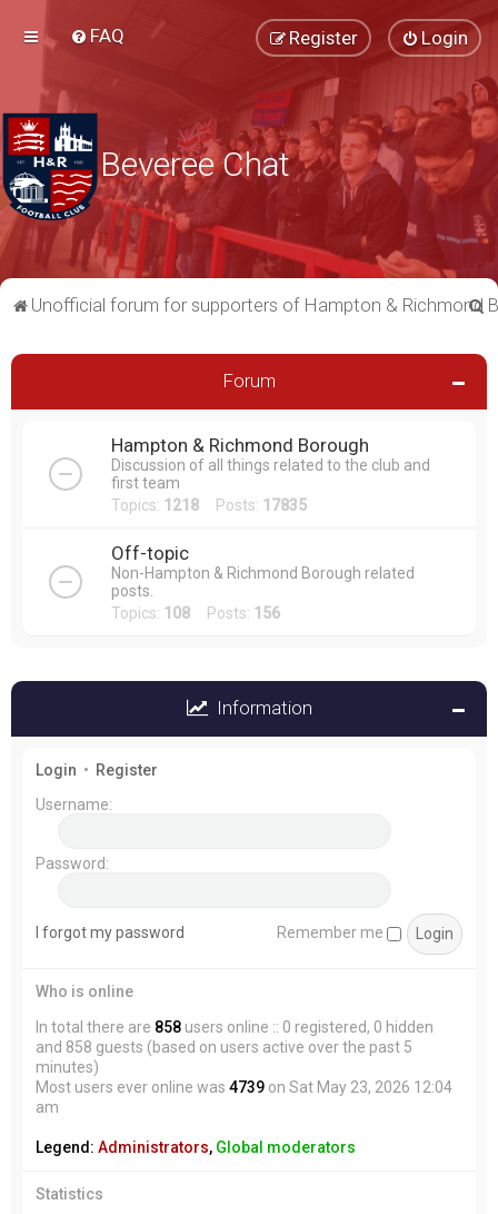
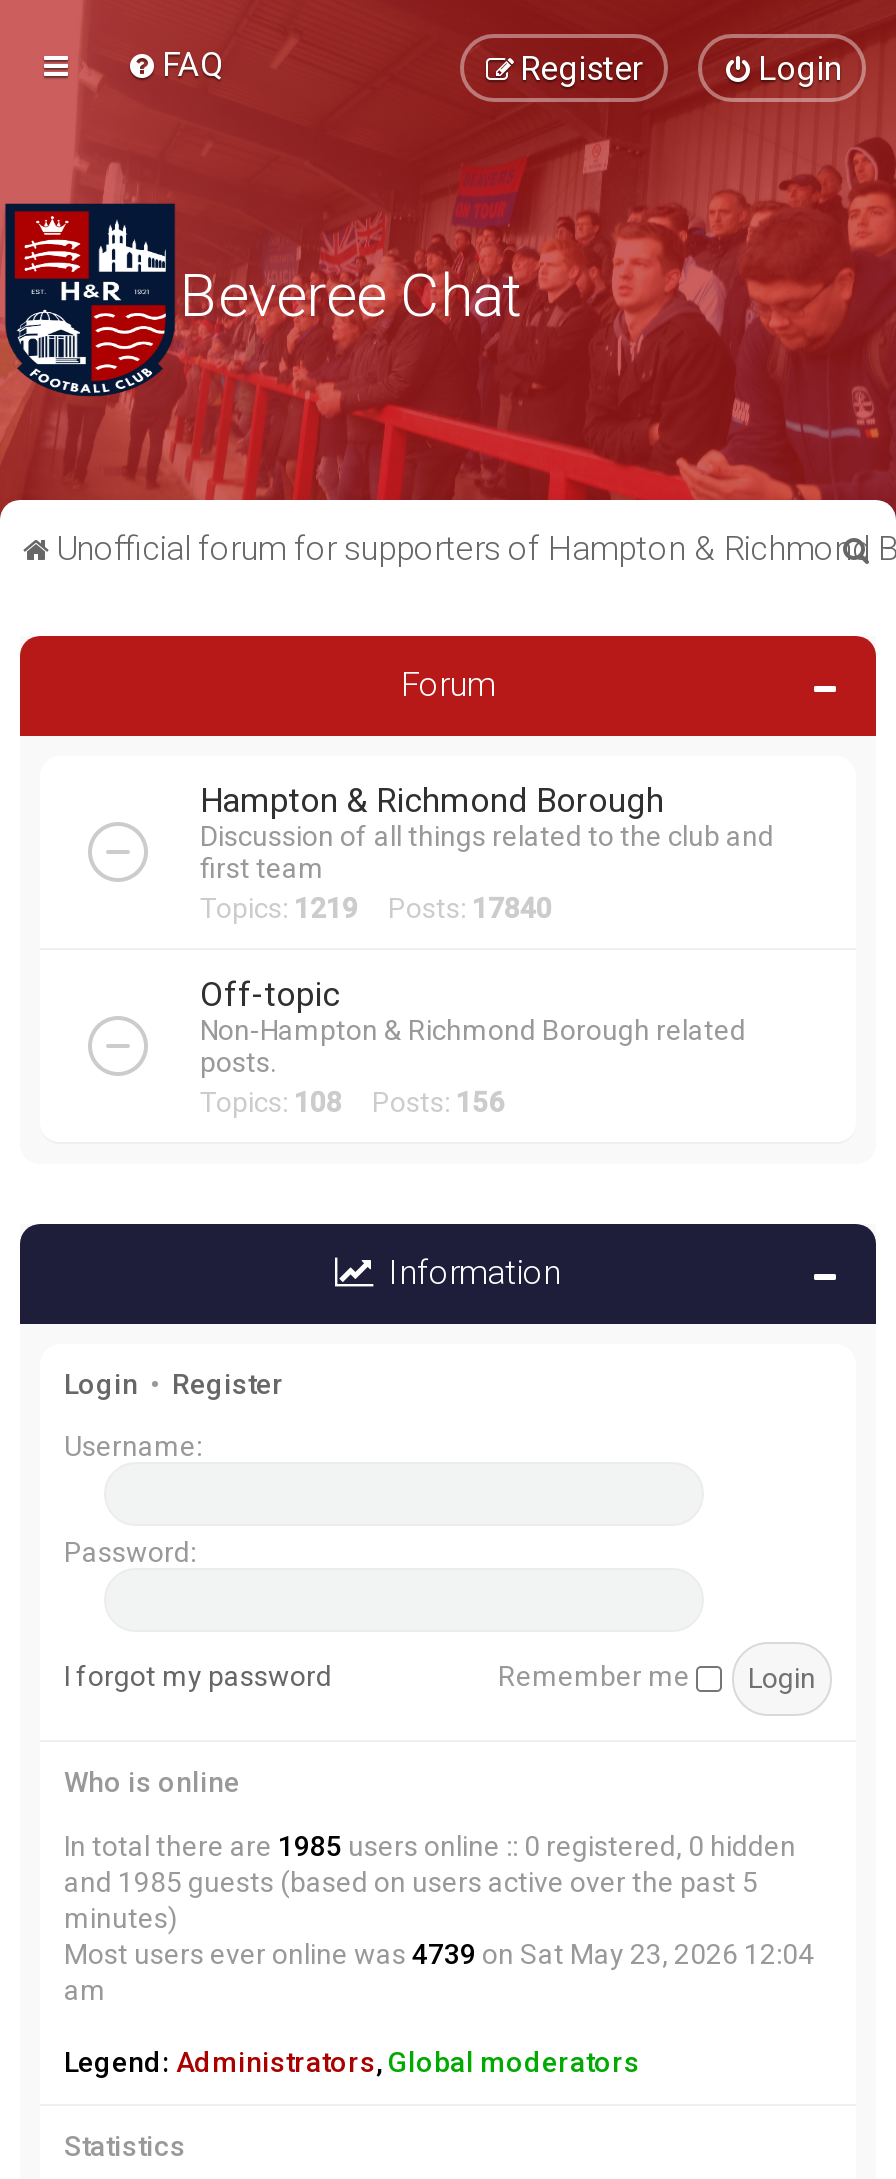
[111,496,307,514] Topics: 1218 Posts: 17835 -> [200,892,552,924] Topics: 1219 Posts: 17840
[36,1018,434,1036] In total there are 858 users online :: 0 registered, 0 hidden -> [64,1830,796,1862] In total there are 1985 users online :: 0 registered, 0 hidden
[36,1038,412,1056] and 858 guests (based on users active over the past 5 -> [64,1866,758,1898] and 1985 guests (based on users active over the past 5

